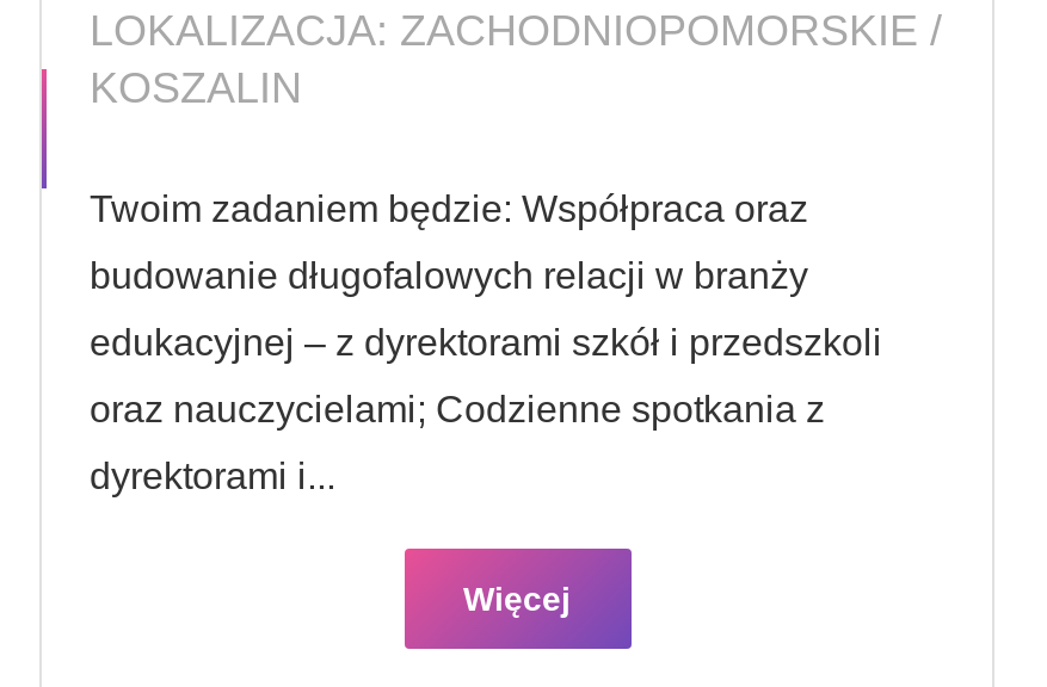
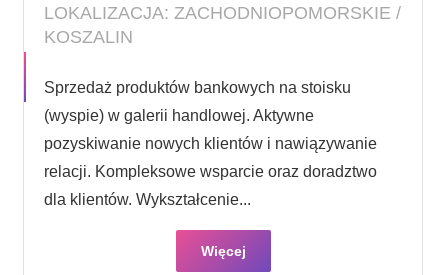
[90,188,808,229] Twoim zadaniem będzie: Współpraca oraz -> [44,79,351,96] Sprzedaż produktów bankowych na stoisku
[90,255,808,296] budowanie długofalowych relacji w branży -> [44,107,314,124] (wyspie) w galerii handlowej. Aktywne
[90,322,882,363] edukacyjnej – z dyrektorami szkół i przedszkoli -> [44,135,377,152] pozyskiwanie nowych klientów i nawiązywanie
[90,389,825,429] oraz nauczycielami; Codzienne spotkania z -> [44,163,377,180] relacji. Kompleksowe wsparcie oraz doradztwo
[90,456,335,496] dyrektorami i... -> [44,191,251,208] dla klientów. Wykształcenie...

